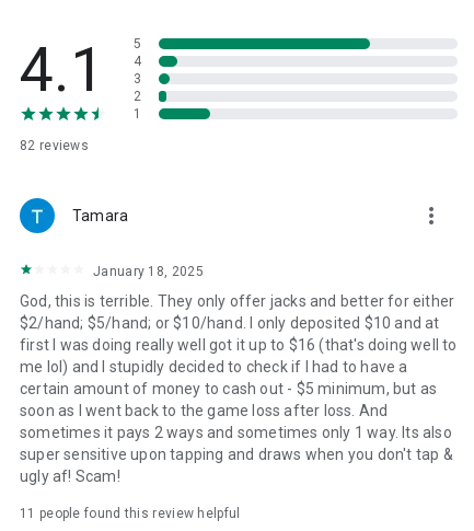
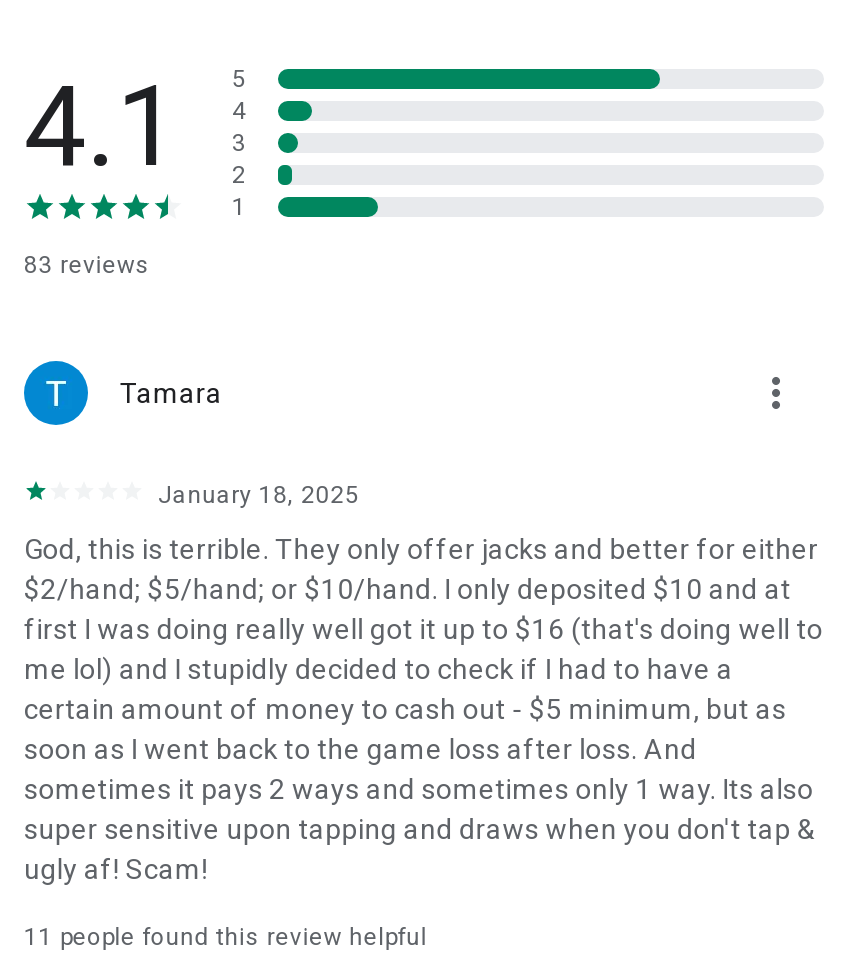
[20,138,89,153] 82 reviews -> [24,251,150,279] 83 reviews

